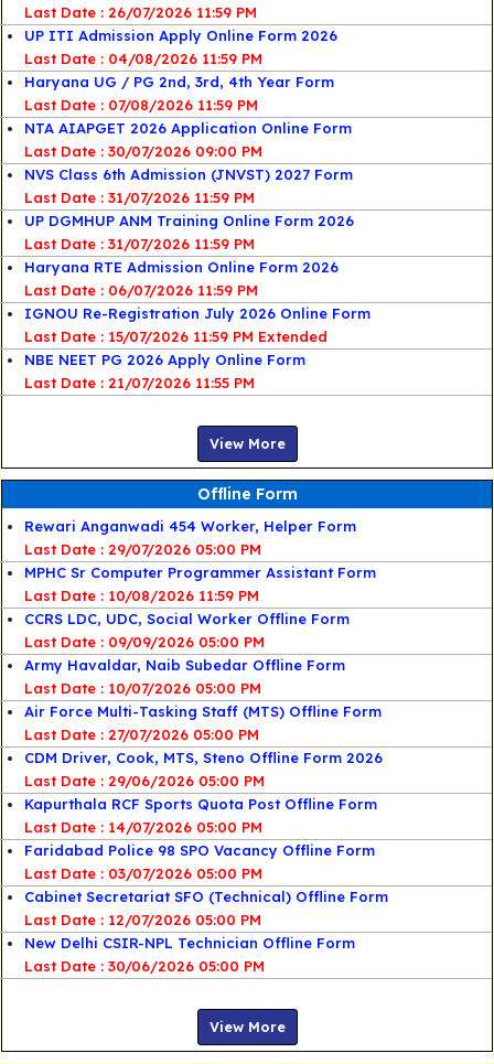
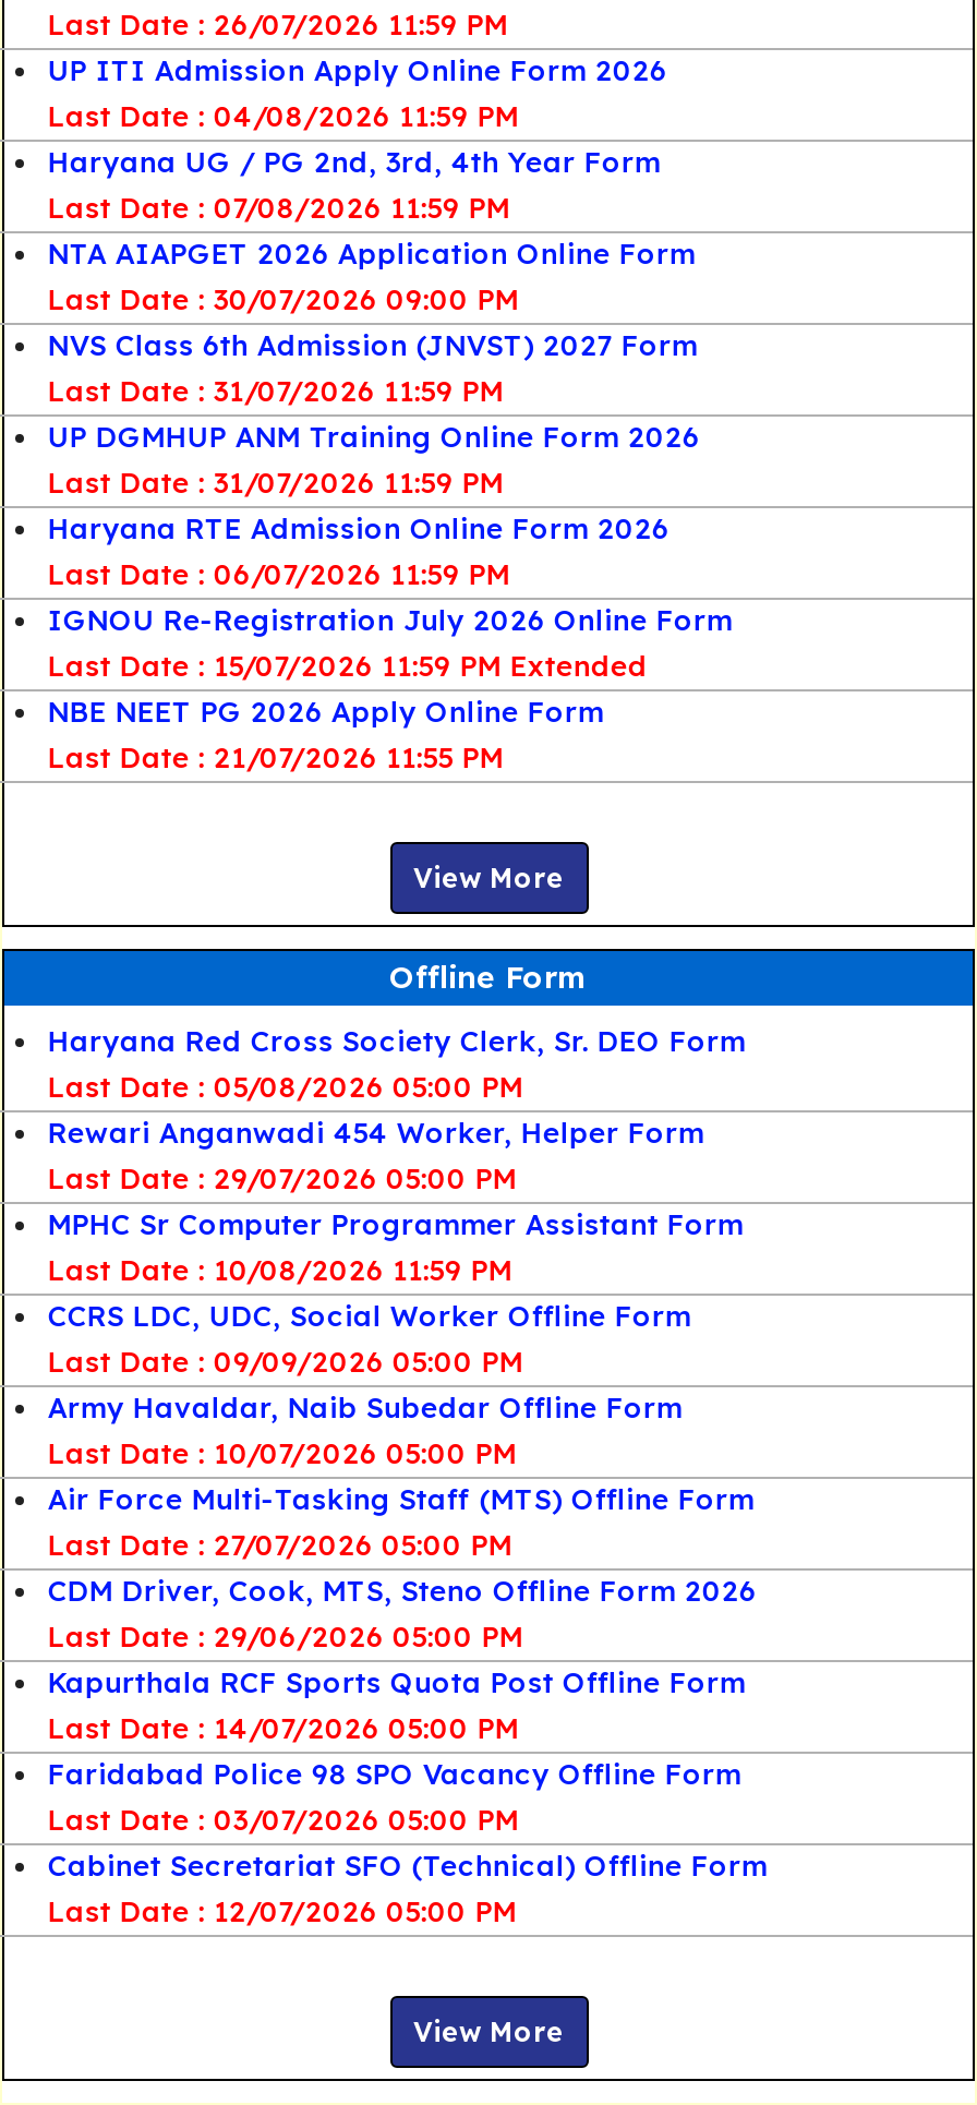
none -> [48,1024,746,1104] Haryana Red Cross Society Clerk, Sr. DEO Form | Last Date : 05/08/2026 05:00 PM
moved [24,517,388,929] -> [48,1115,767,1929]: Rewari Anganwadi 454 Worker, Helper Form | Last Date : 29/07/2026 05:00 PM | MPHC Sr Computer Programmer Assistant Form | ... | Cabinet Secretariat SFO (Technical) Offline Form | Last Date : 12/07/2026 05:00 PM
[24,934,355,975] New Delhi CSIR-NPL Technician Offline Form | Last Date : 30/06/2026 05:00 PM -> none

